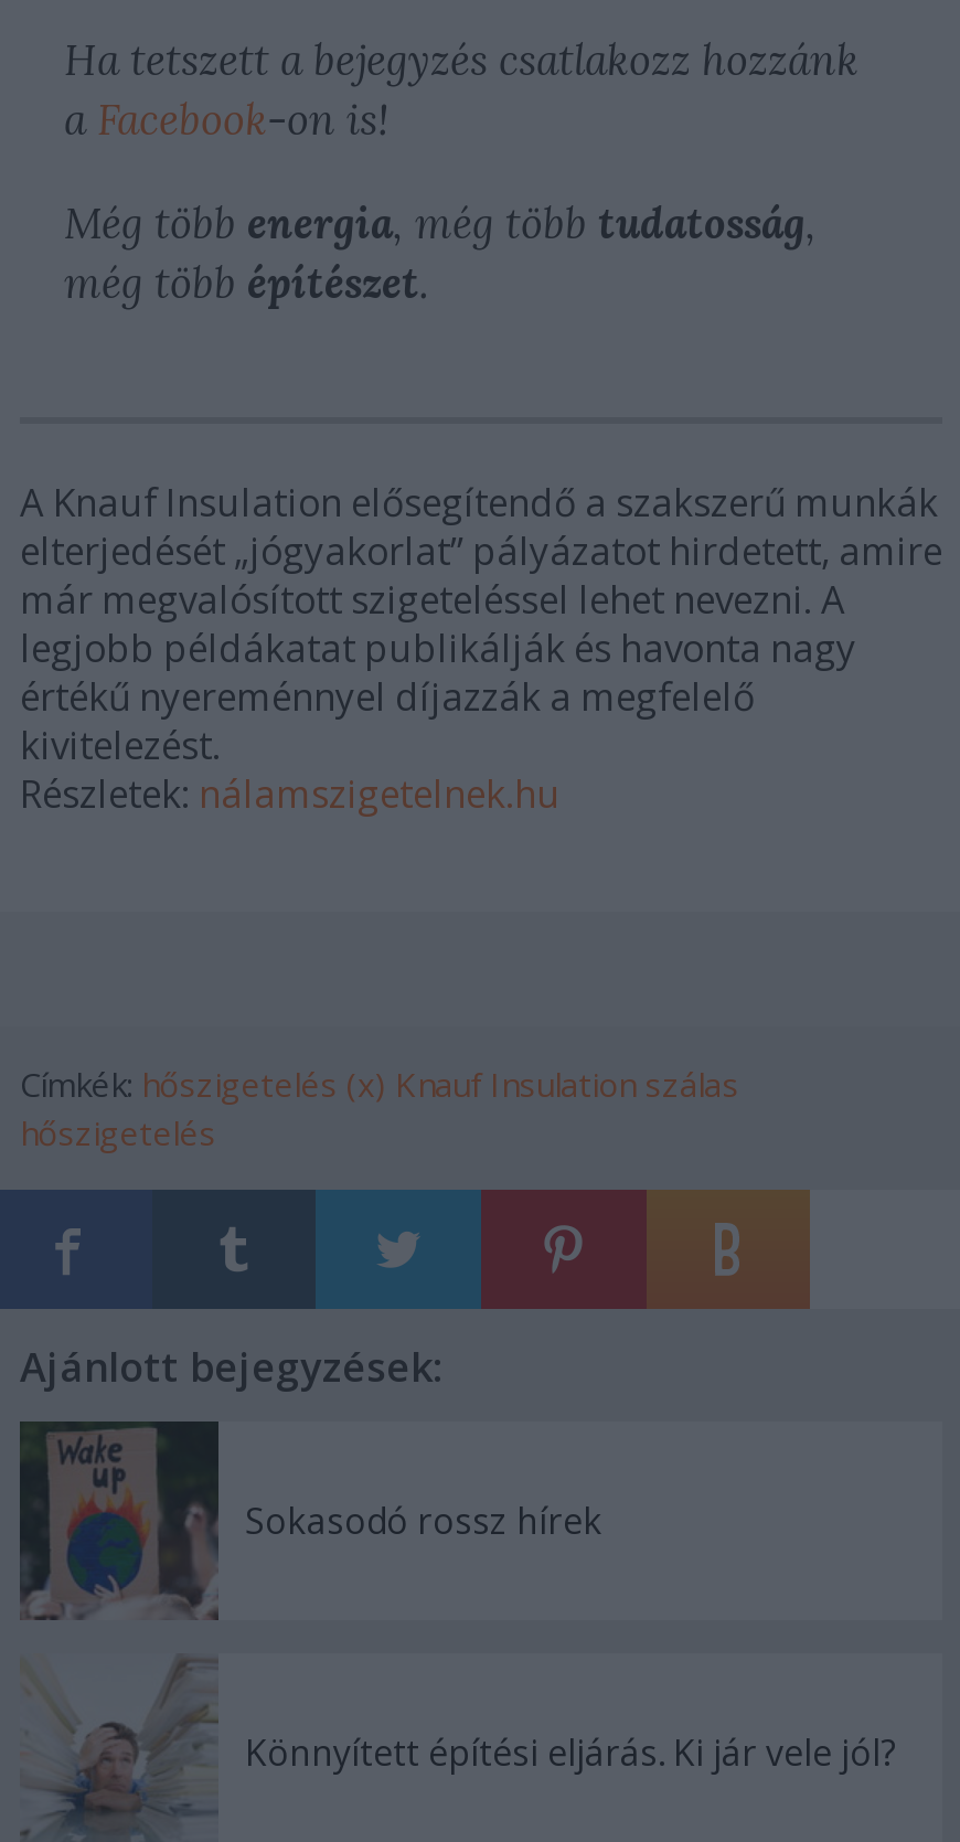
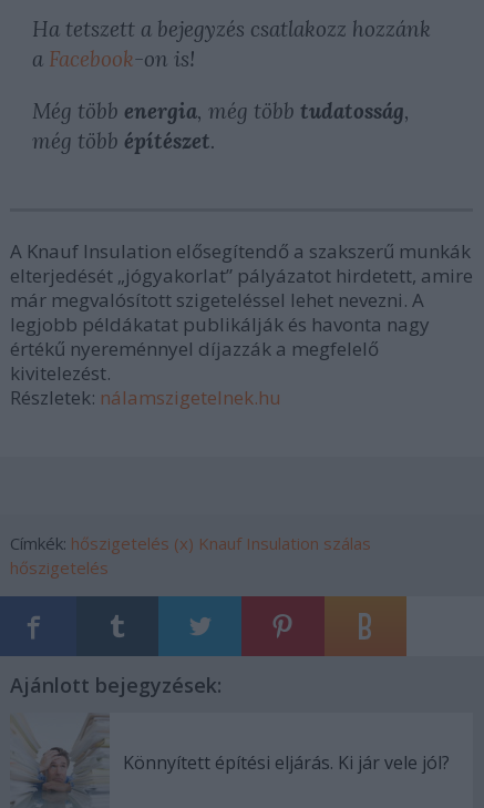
[18,1420,602,1621] [image] | Sokasodó rossz hírek -> none

